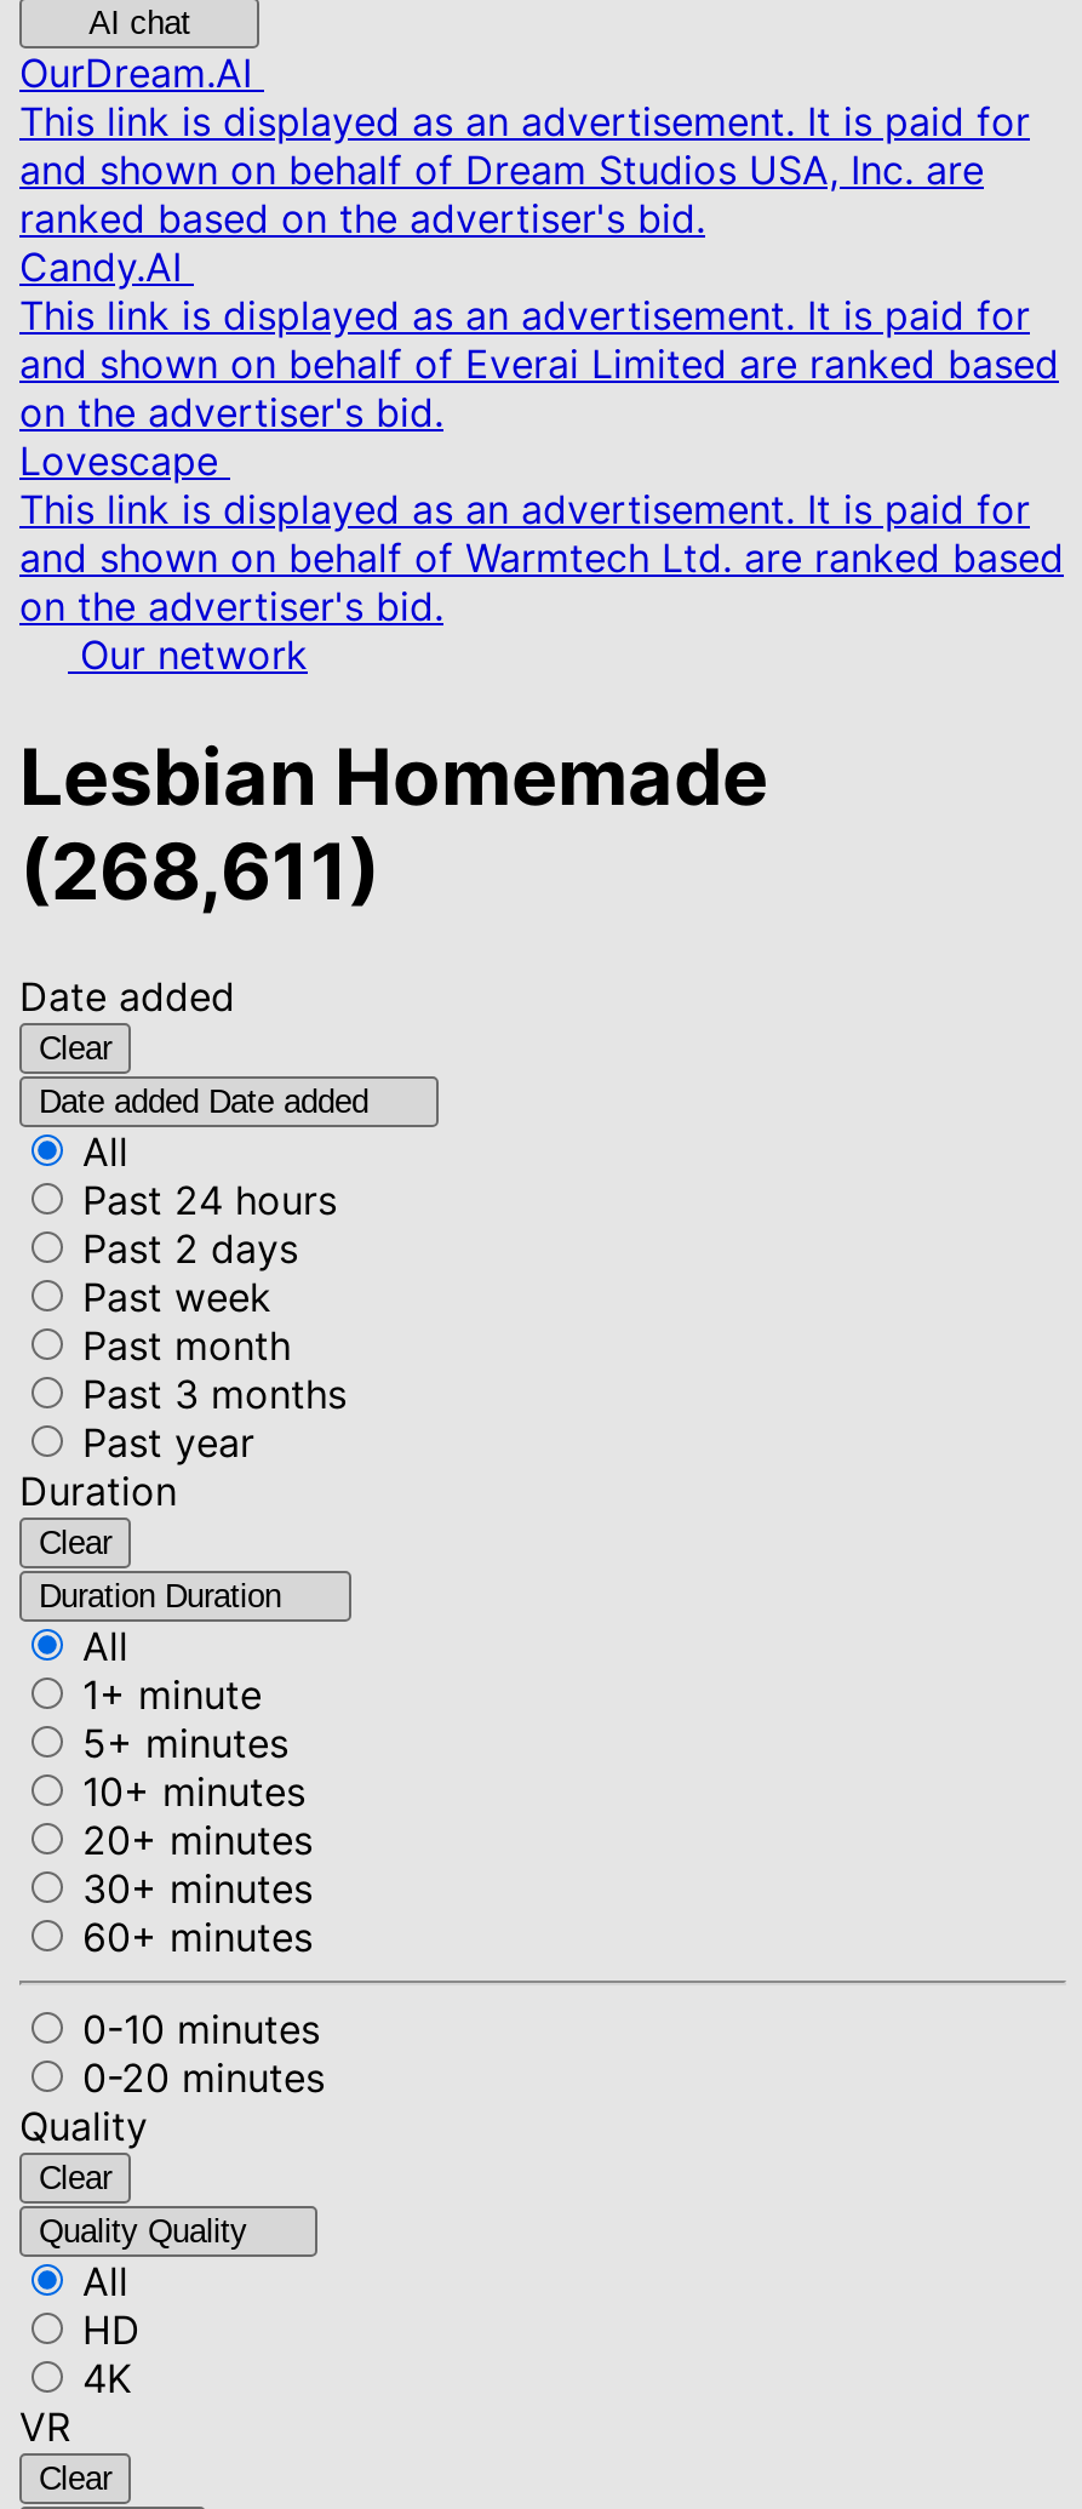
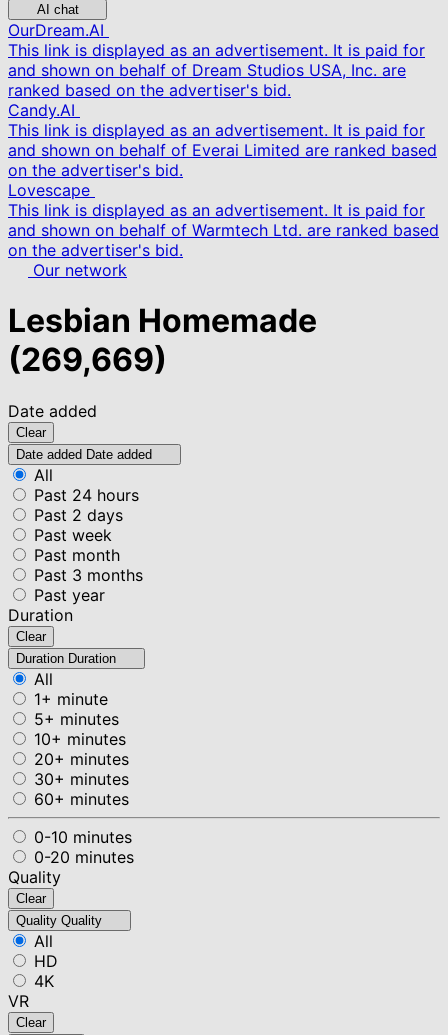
[19,825,380,920] (268,611) -> [8,340,167,379] (269,669)

